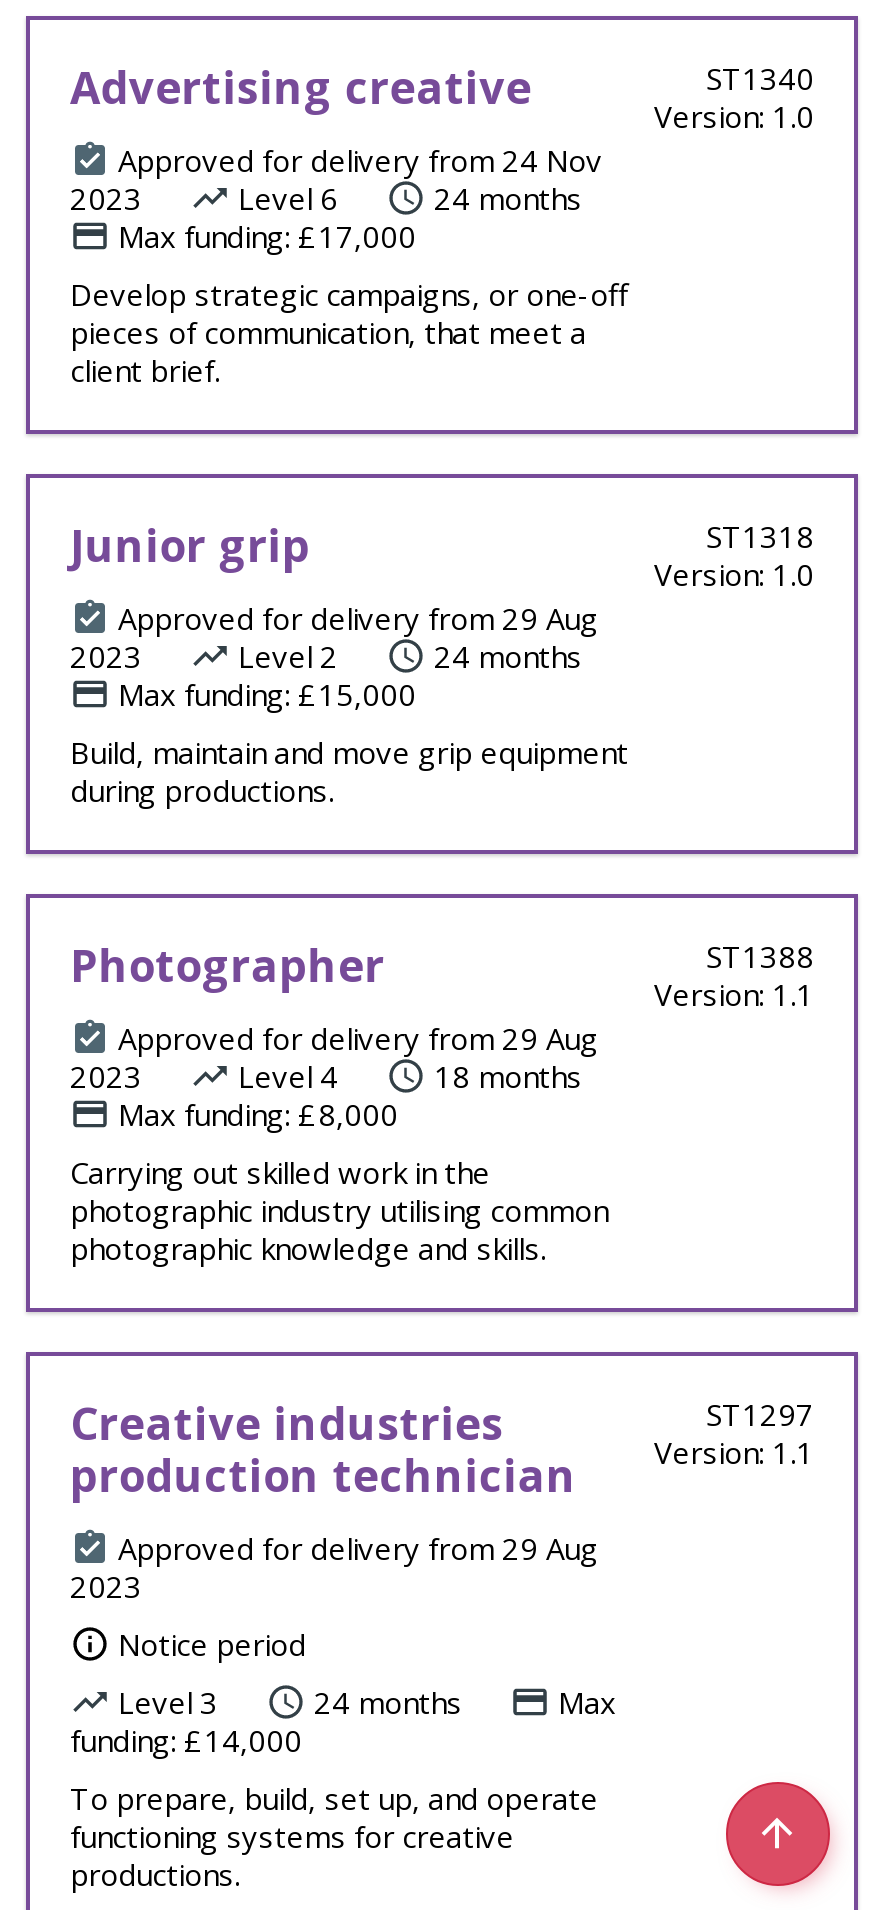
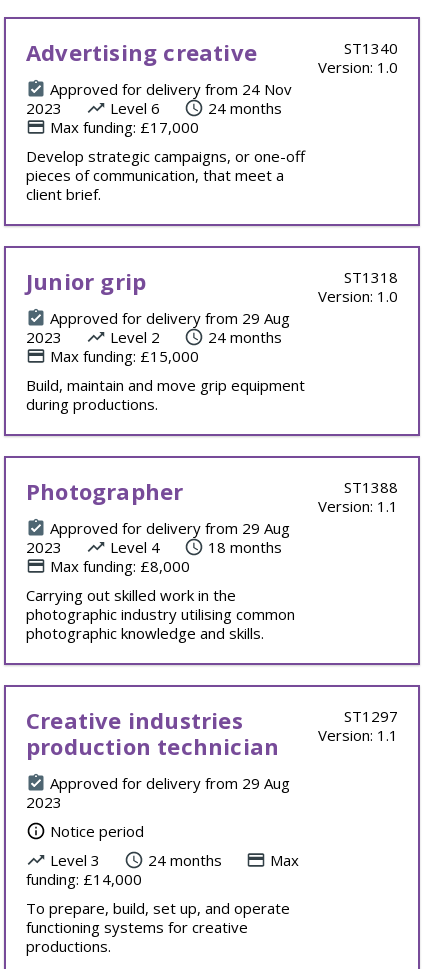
[724,1780,838,1894] [image] -> none

